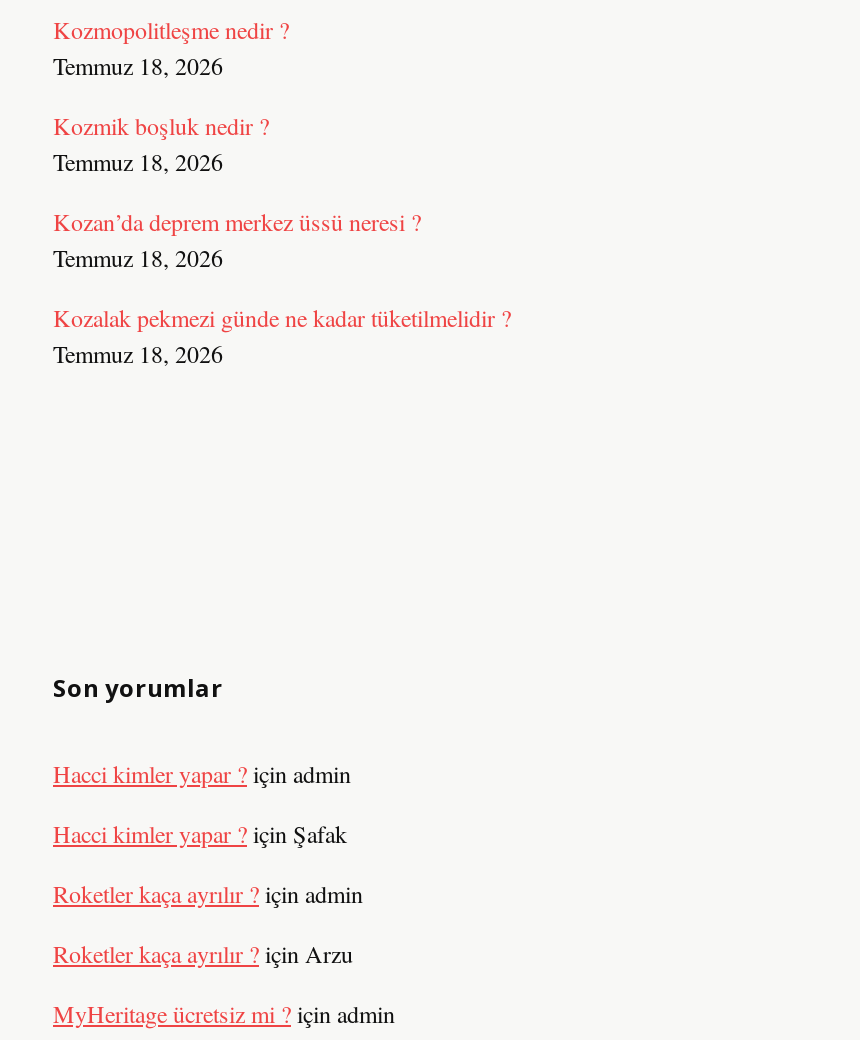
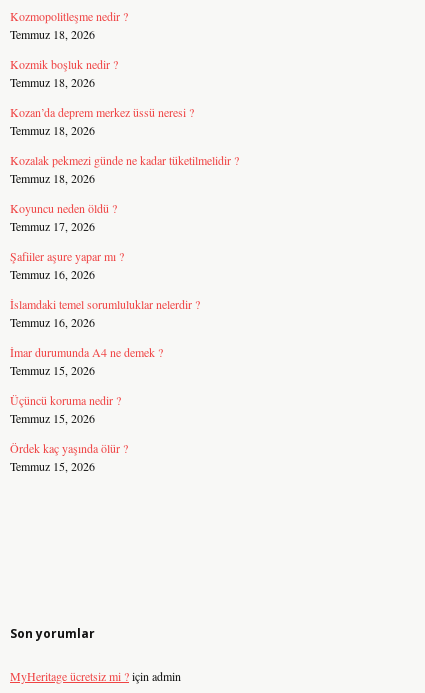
none -> [10,200,200,474] Koyuncu neden öldü ? | Temmuz 17, 2026 | Şafiiler aşure yapar mı ? | Temmuz 16, 2026 | İslamdaki temel sorumluluklar nelerdir ? | Temmuz 16, 2026 | İmar durumunda A4 ne demek ? | Temmuz 15, 2026 | Üçüncü koruma nedir ? | Temmuz 15, 2026 | Ördek kaç yaşında ölür ? | Temmuz 15, 2026
moved [53,671,223,705] -> [10,625,95,642]: Son yorumlar
[53,757,363,969] Hacci kimler yapar ? için admin | Hacci kimler yapar ? için Şafak | Roketler kaça ayrılır ? için admin | Roketler kaça ayrılır ? için Arzu -> none

